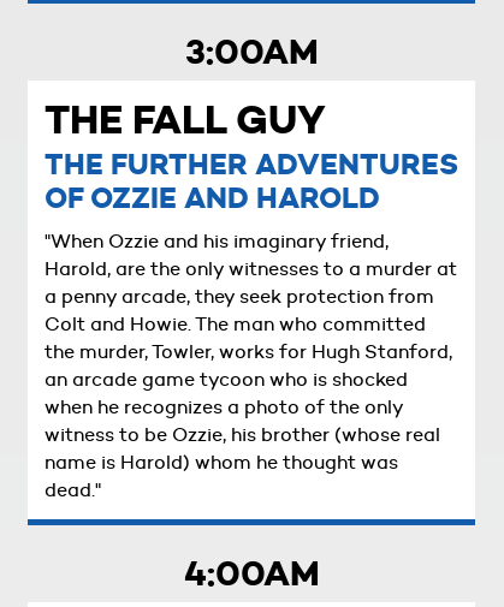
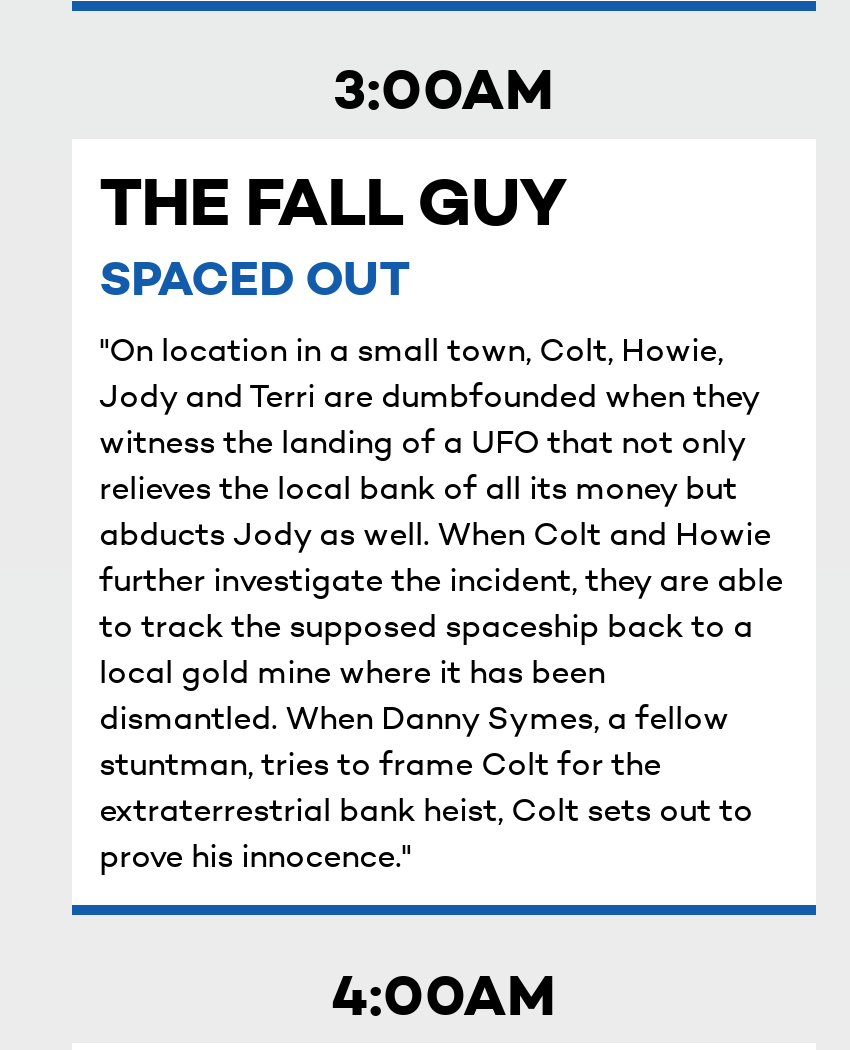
[44,147,458,501] THE FURTHER ADVENTURES | OF OZZIE AND HAROLD | "When Ozzie and his imaginary friend, | Harold, are the only witnesses to a murder at | a penny arcade, they seek protection from | Colt and Howie. The man who committed | the murder, Towler, works for Hugh Stanford, | an arcade game tycoon who is shocked | when he recognizes a photo of the only | witness to be Ozzie, his brother (whose real | name is Harold) whom he thought was | dead." -> [99,249,783,874] SPACED OUT | "On location in a small town, Colt, Howie, | Jody and Terri are dumbfounded when they | witness the landing of a UFO that not only | relieves the local bank of all its money but | abducts Jody as well. When Colt and Howie | further investigate the incident, they are able | to track the supposed spaceship back to a | local gold mine where it has been | dismantled. When Danny Symes, a fellow | stuntman, tries to frame Colt for the | extraterrestrial bank heist, Colt sets out to | prove his innocence."

